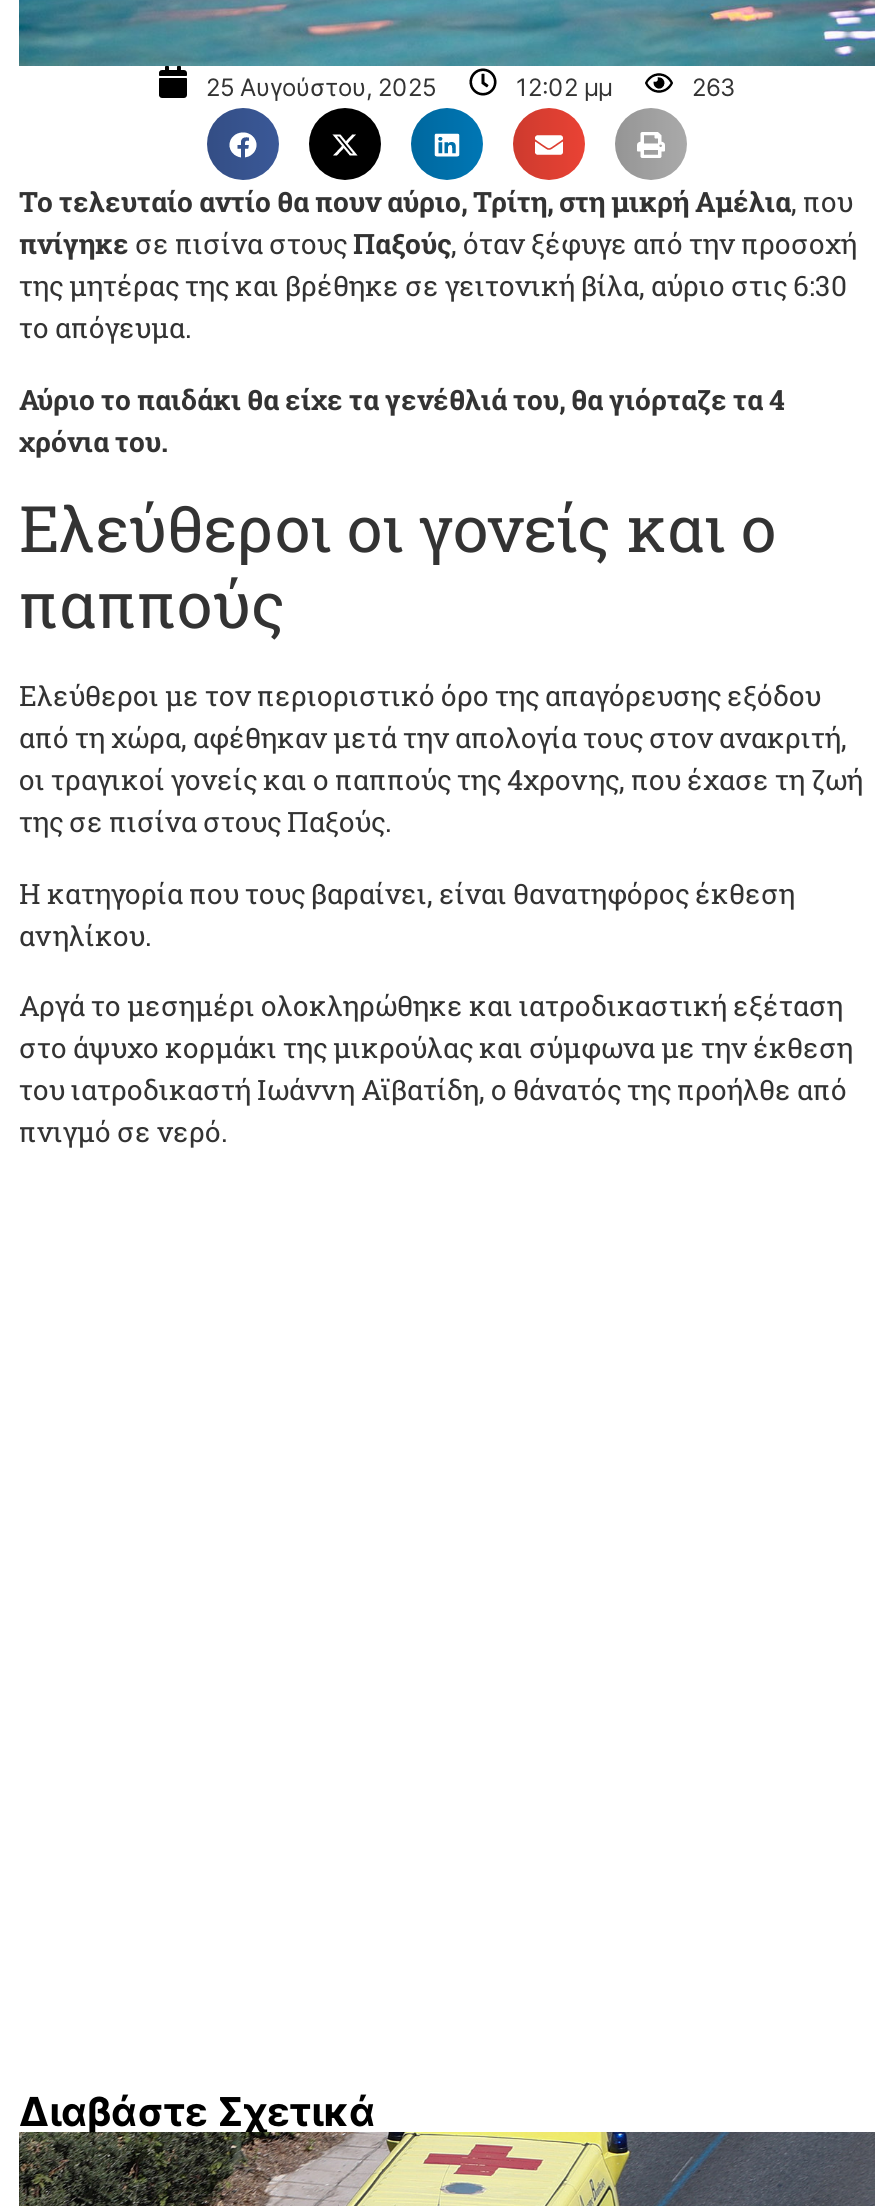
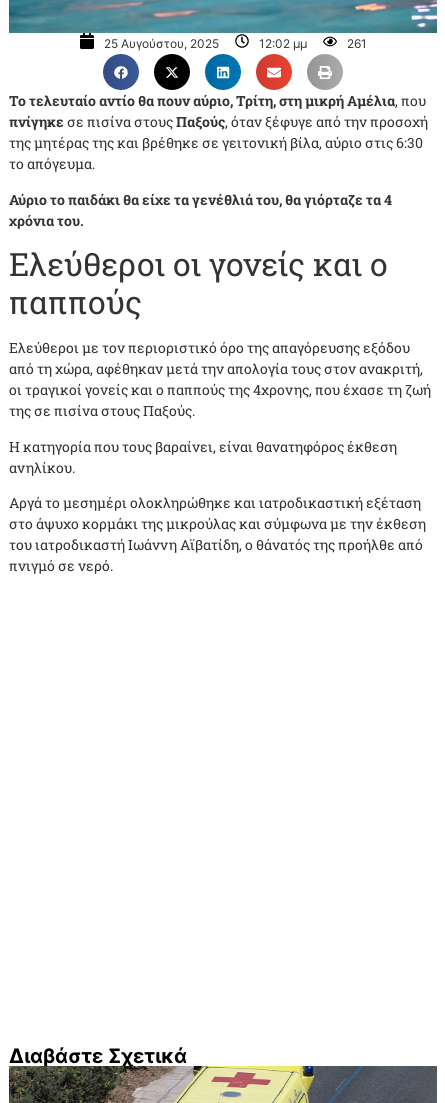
[692,72,736,102] 263 -> [346,36,366,51] 261

